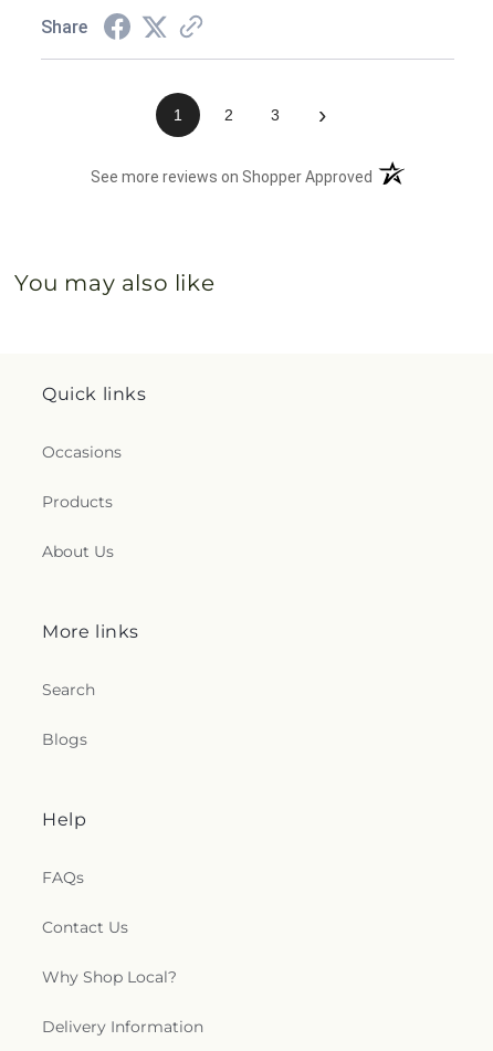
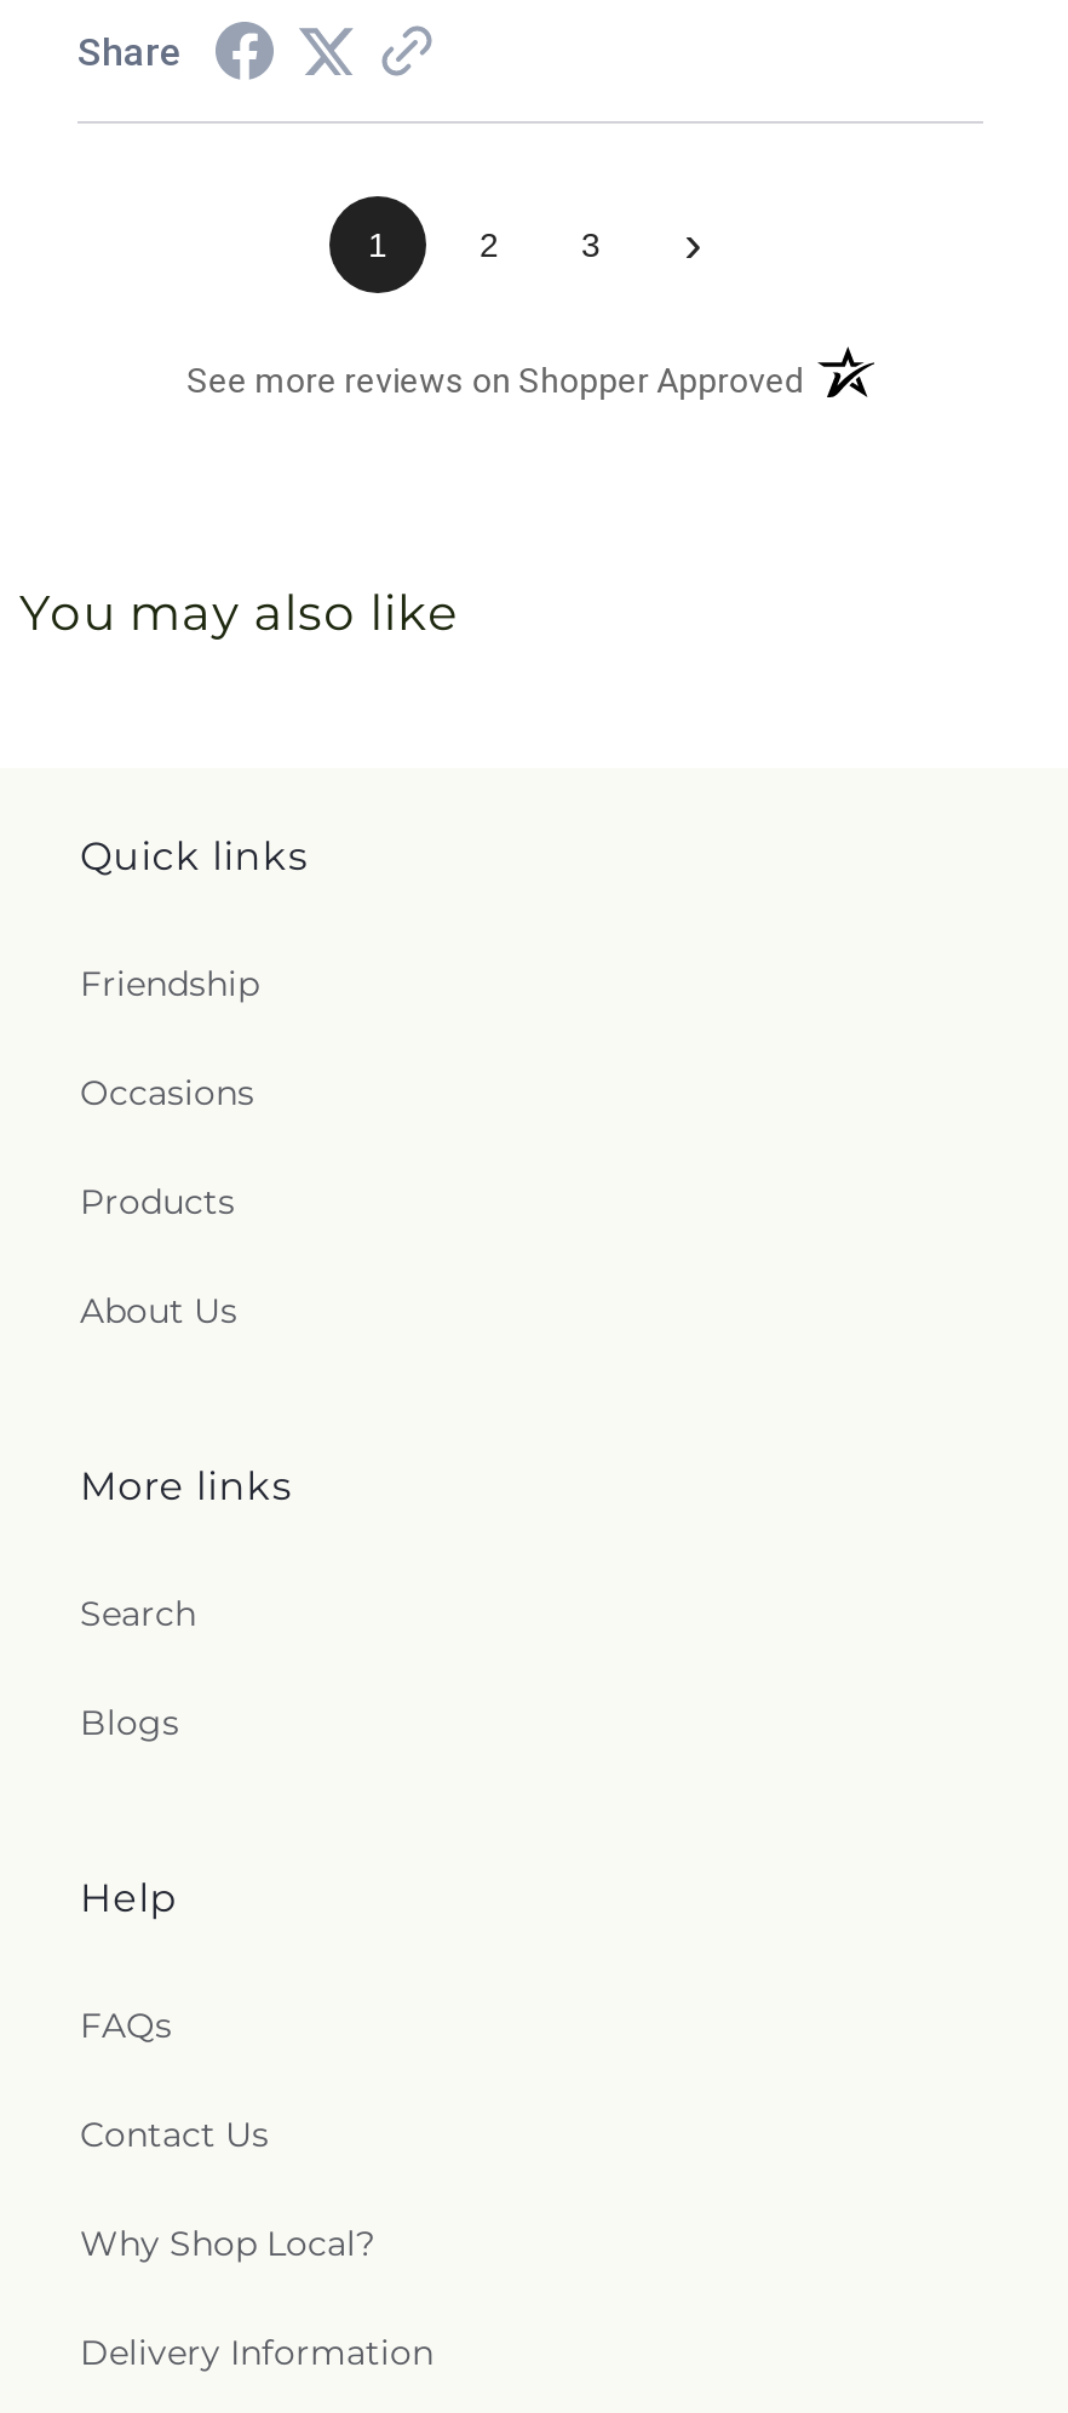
none -> [80,962,259,1005] Friendship

